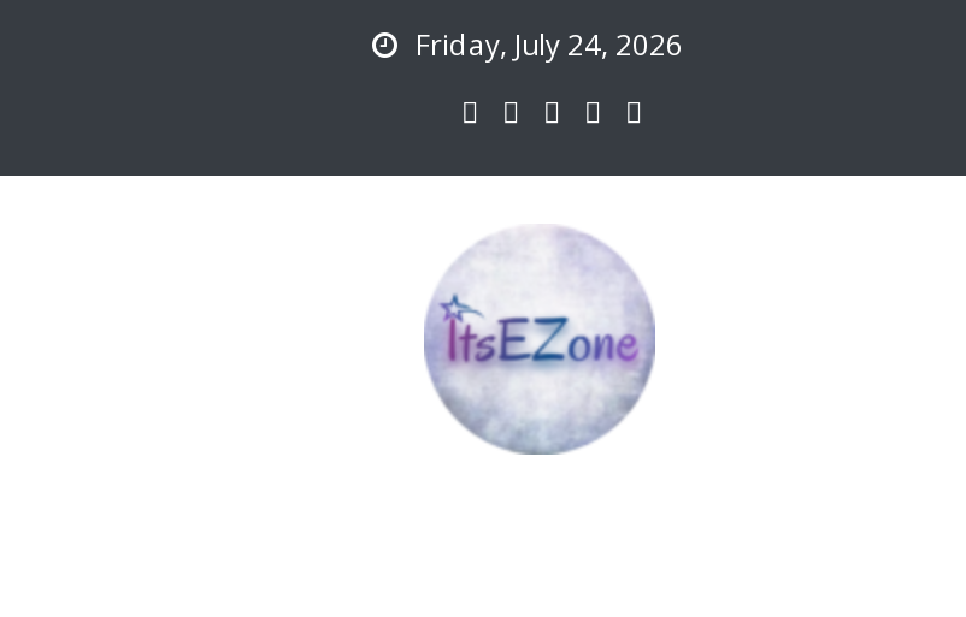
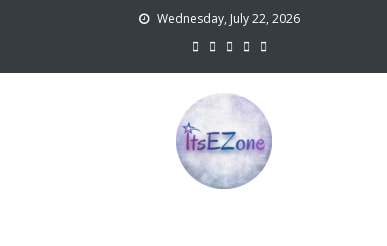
[416,24,683,65] Friday, July 24, 2026 -> [156,10,299,27] Wednesday, July 22, 2026

